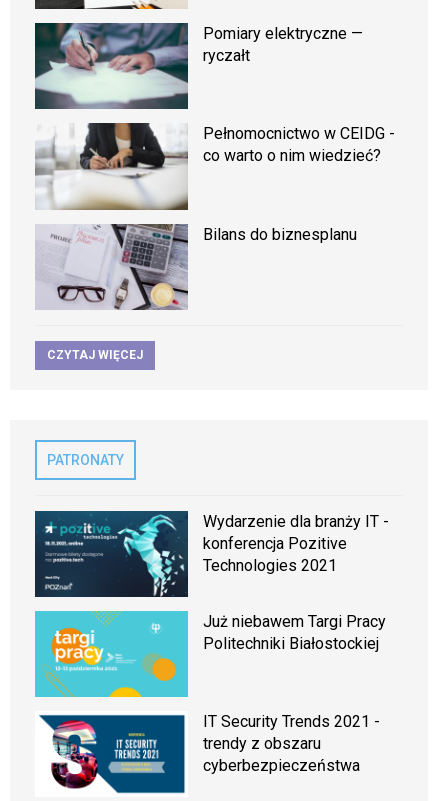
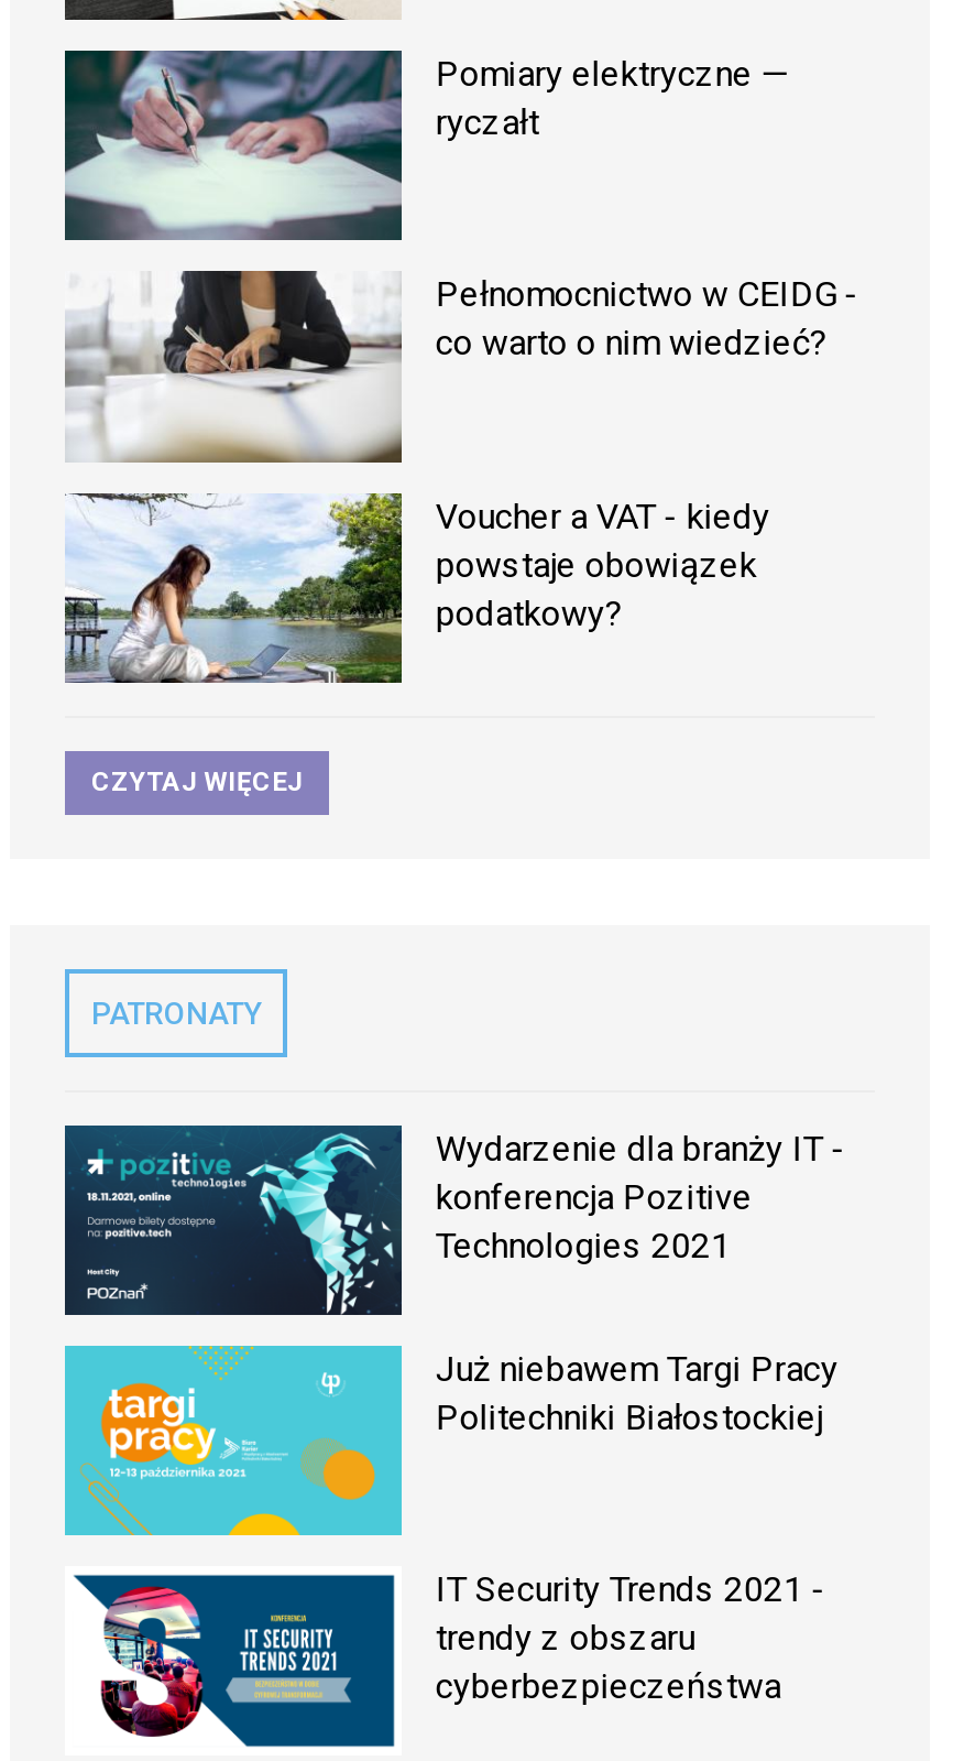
[36,223,357,310] [image] | Bilans do biznesplanu -> [63,491,770,685] [image] | Voucher a VAT - kiedy | powstaje obowiązek | podatkowy?

